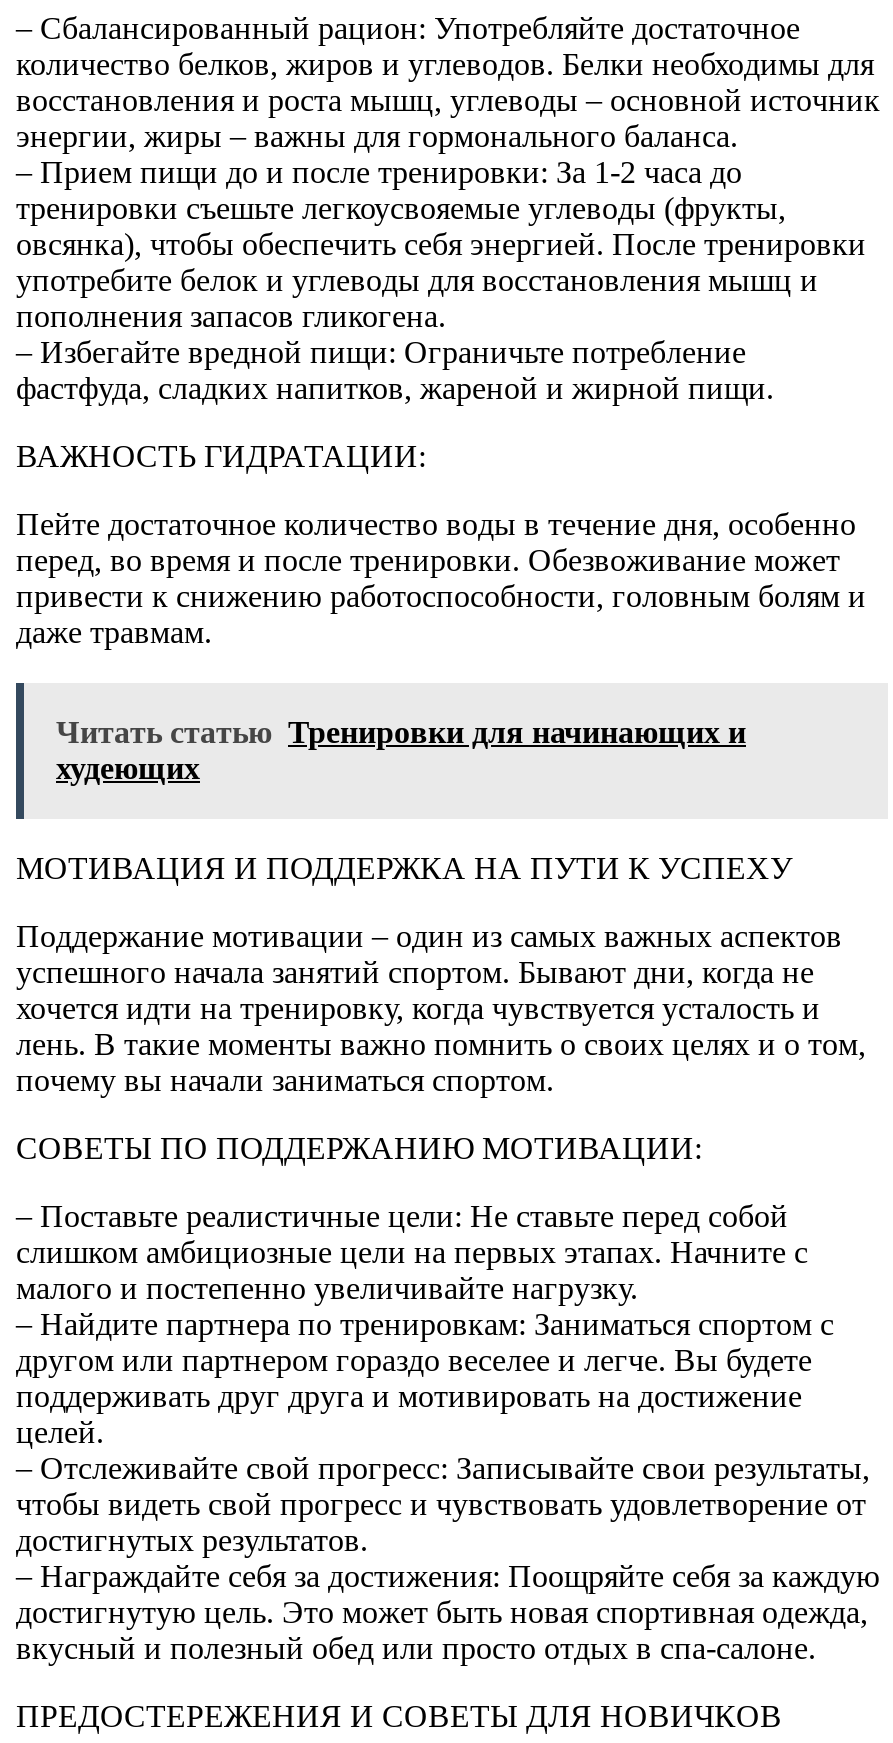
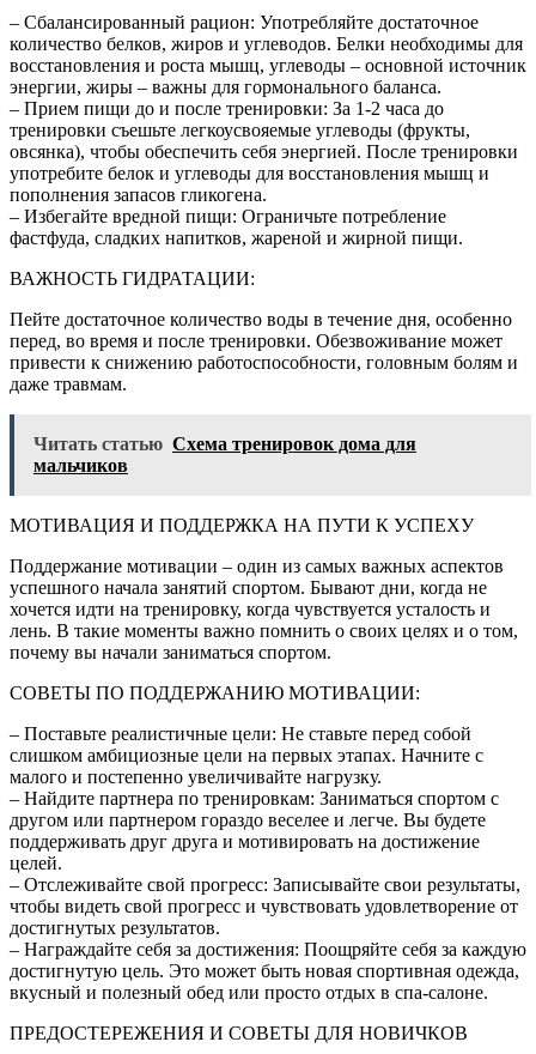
[56,714,746,784] Читать статью Тренировки для начинающих и | худеющих -> [33,433,416,475] Читать статью Схема тренировок дома для | мальчиков

